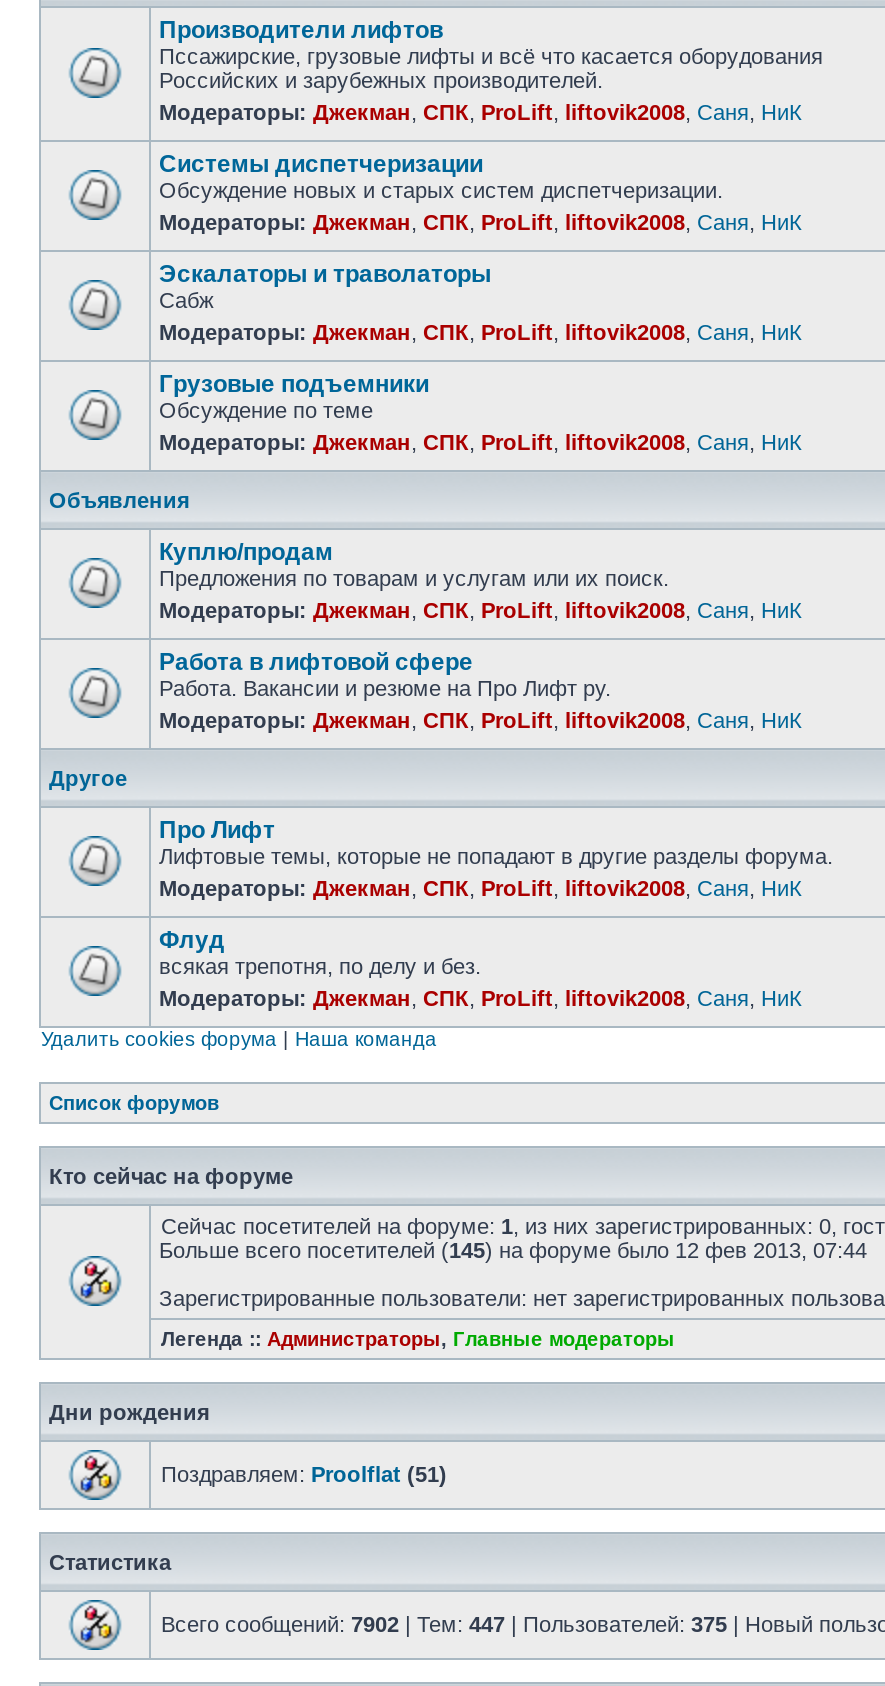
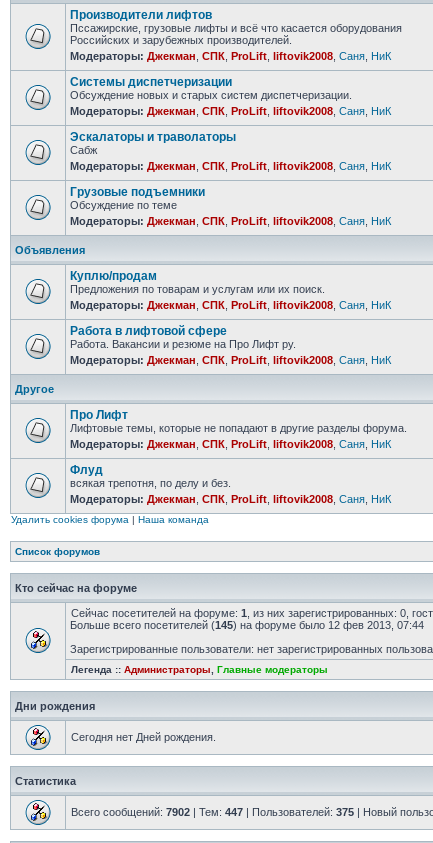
[161,1462,447,1486] Поздравляем: Proolflat (51) -> [71,731,216,743] Сегодня нет Дней рождения.

